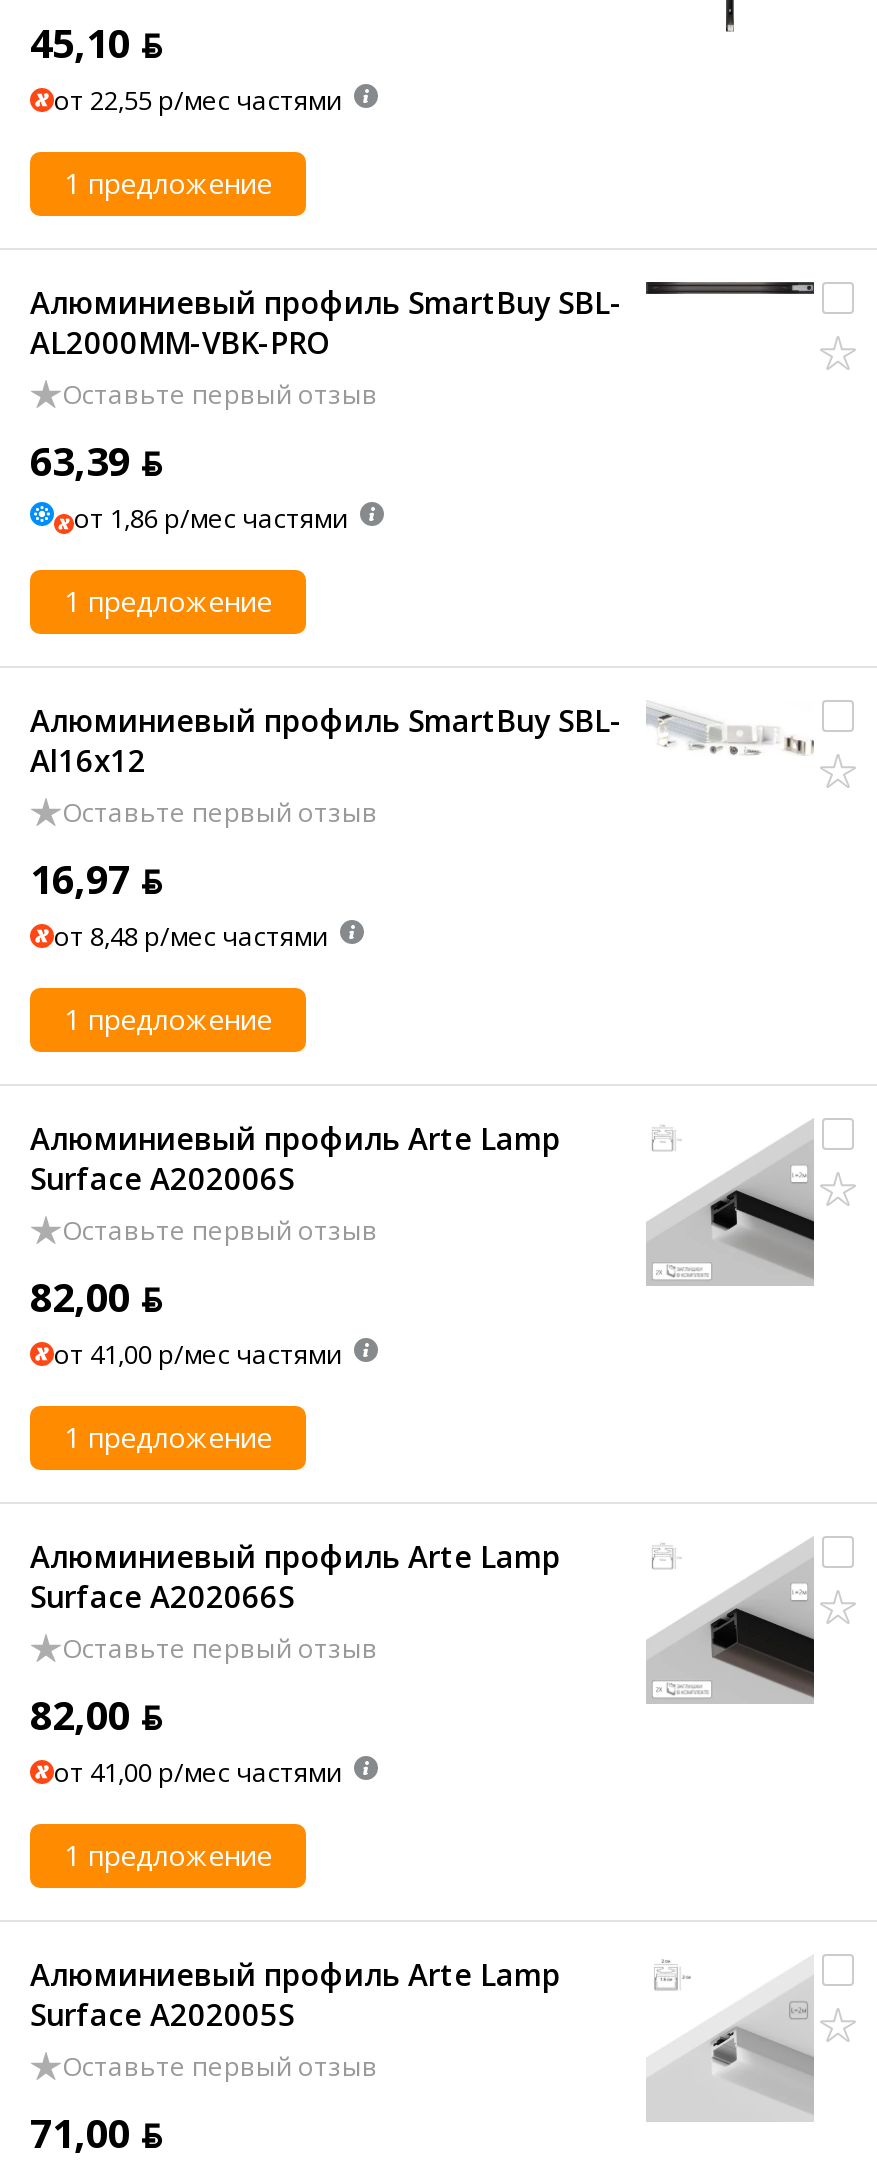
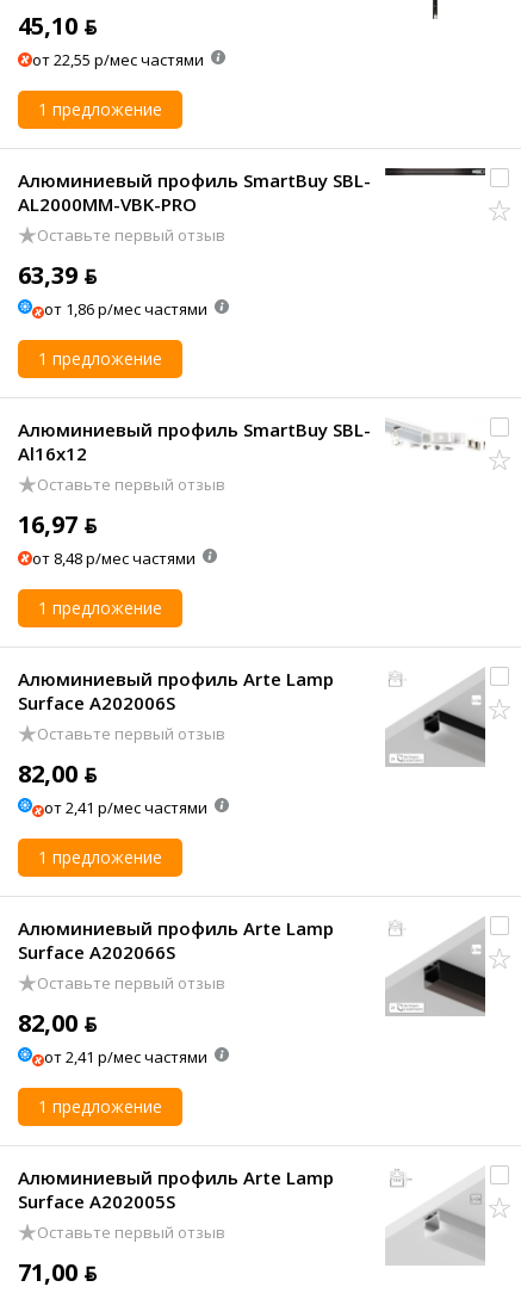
[54,1336,354,1372] от 41,00 р/мес частями -> [44,797,215,818] от 2,41 р/мес частями
[54,1754,354,1790] от 41,00 р/мес частями -> [44,1046,215,1068] от 2,41 р/мес частями

